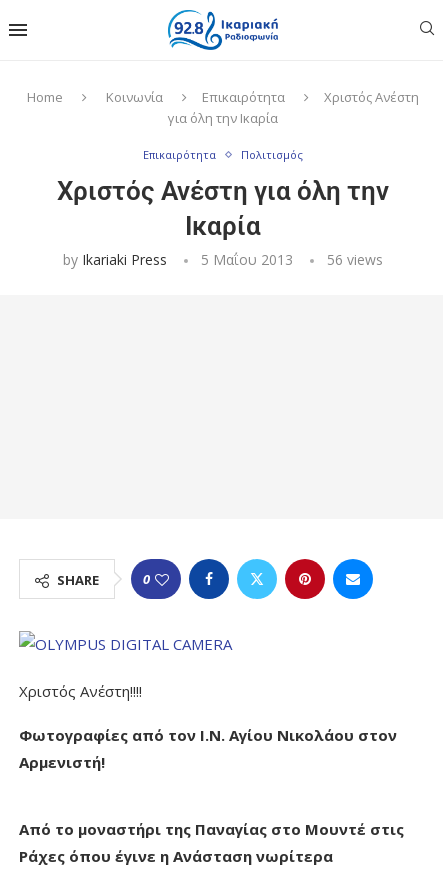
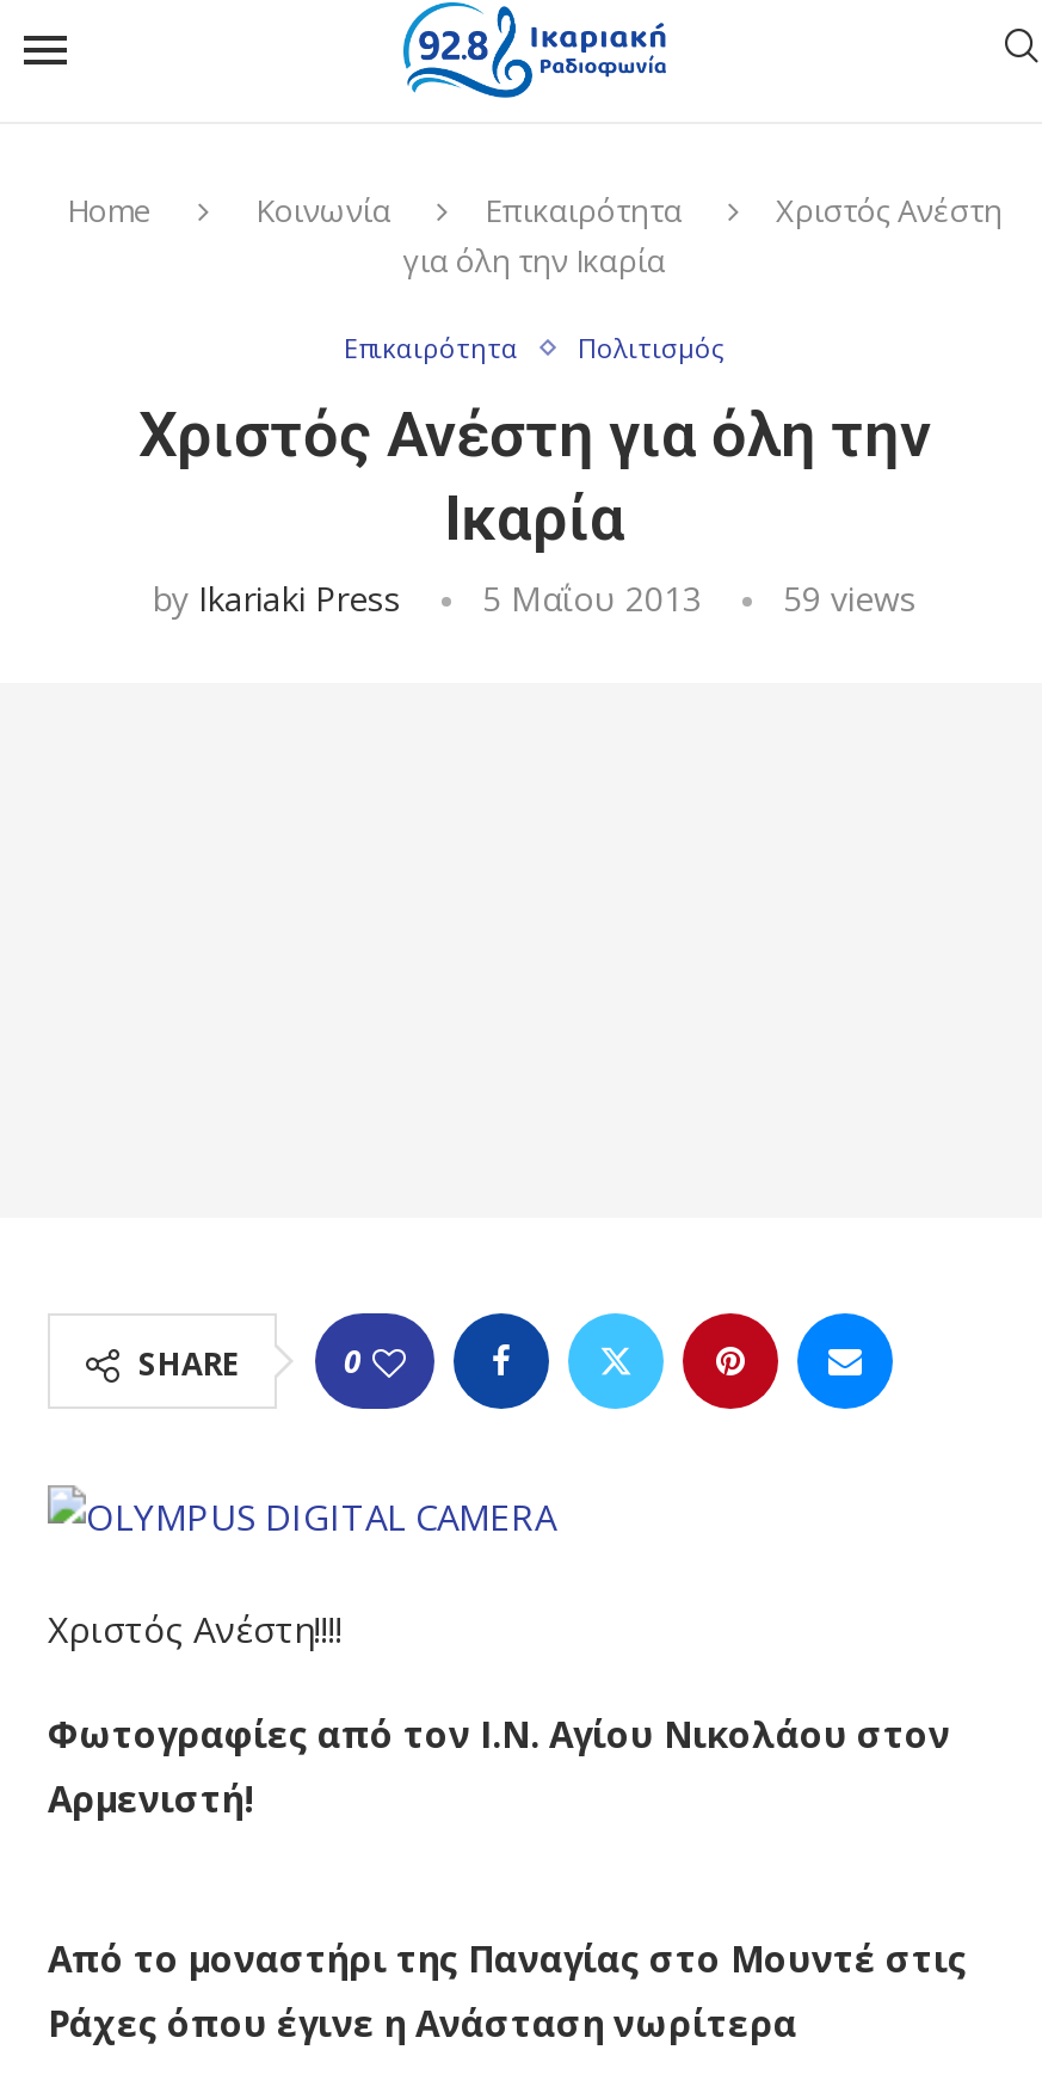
[63,250,383,269] by Ikariaki Press 5 Μαΐου 2013 56 views -> [153,575,917,621] by Ikariaki Press 5 Μαΐου 2013 59 views

